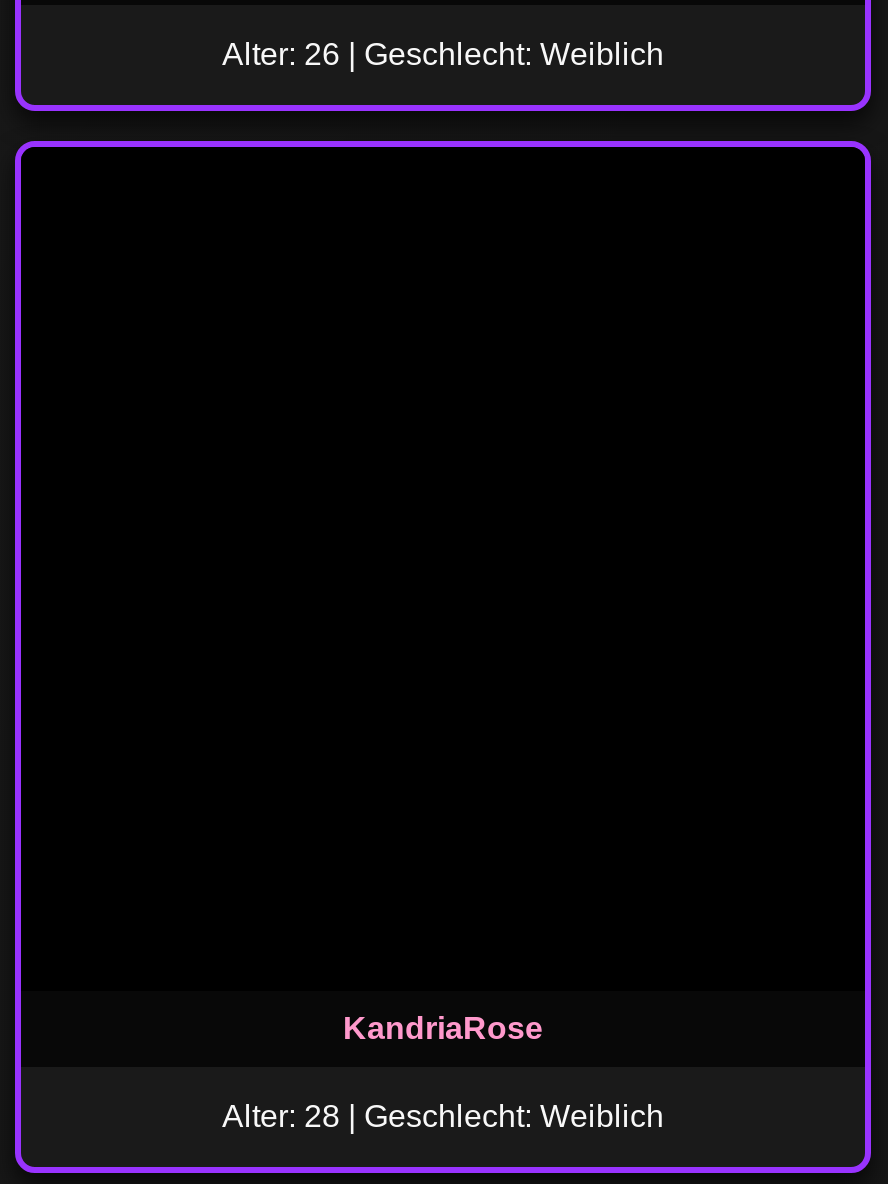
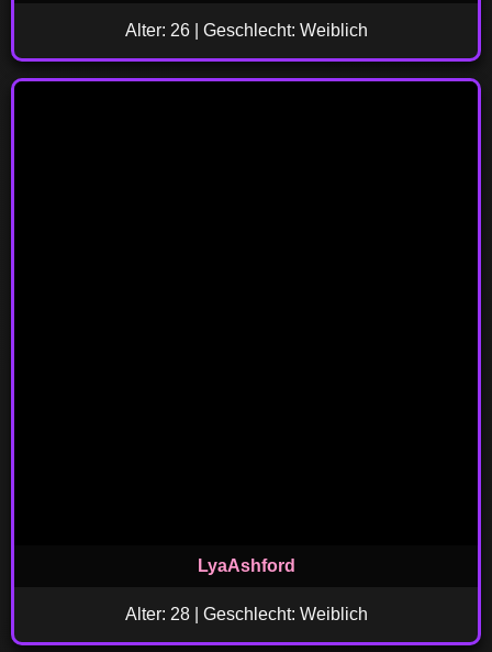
[343,1011,543,1045] KandriaRose -> [197,556,295,575] LyaAshford

